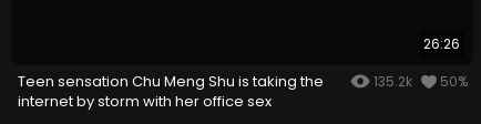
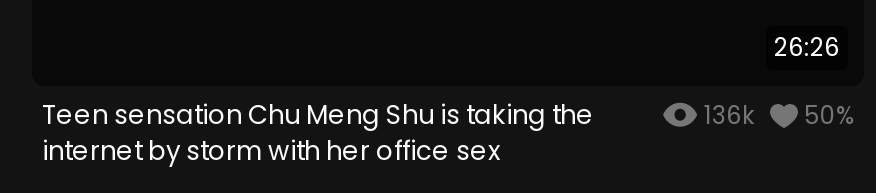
[370,71,468,90] 135.2k 50% -> [698,97,854,131] 136k 50%

